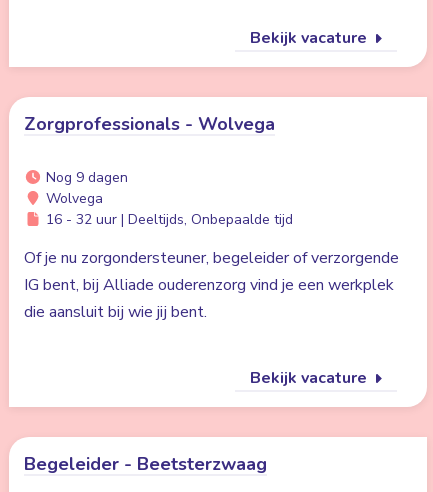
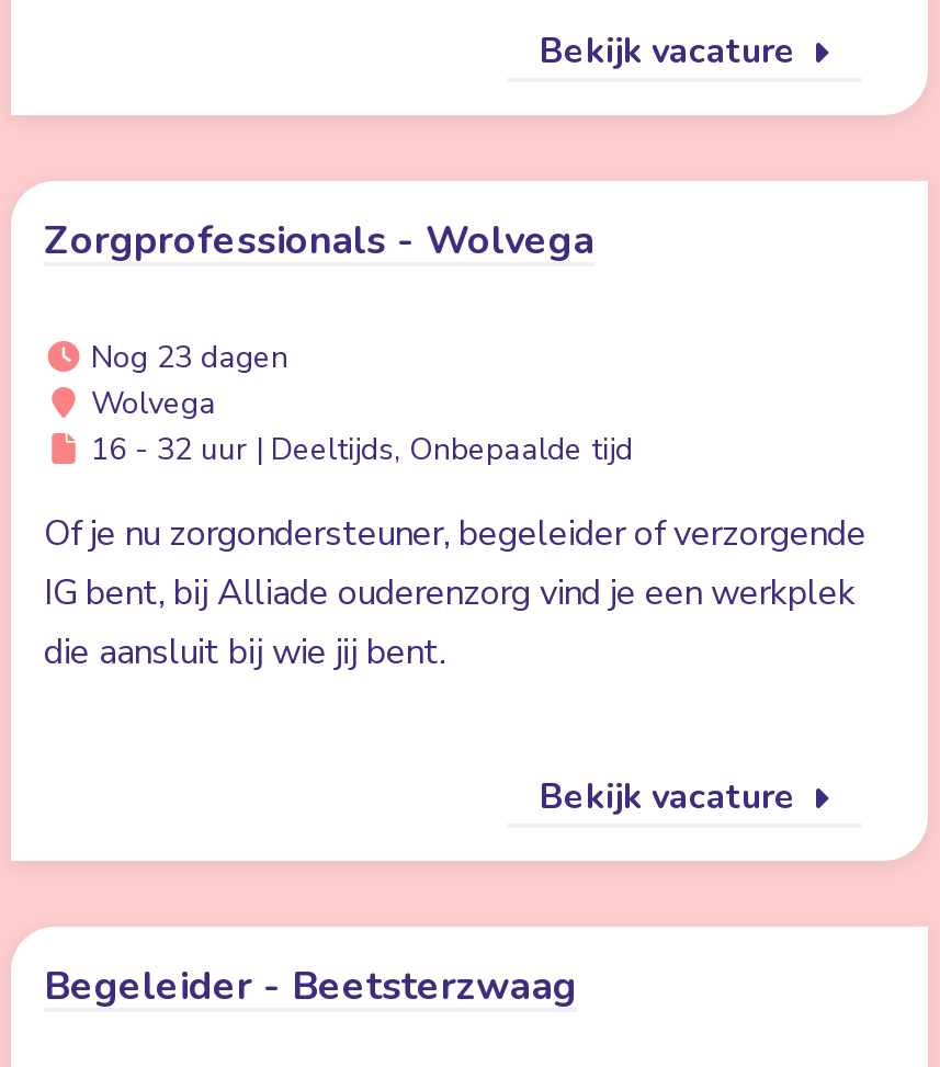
[41,168,127,187] Nog 9 dagen -> [82,337,288,378] Nog 23 dagen

